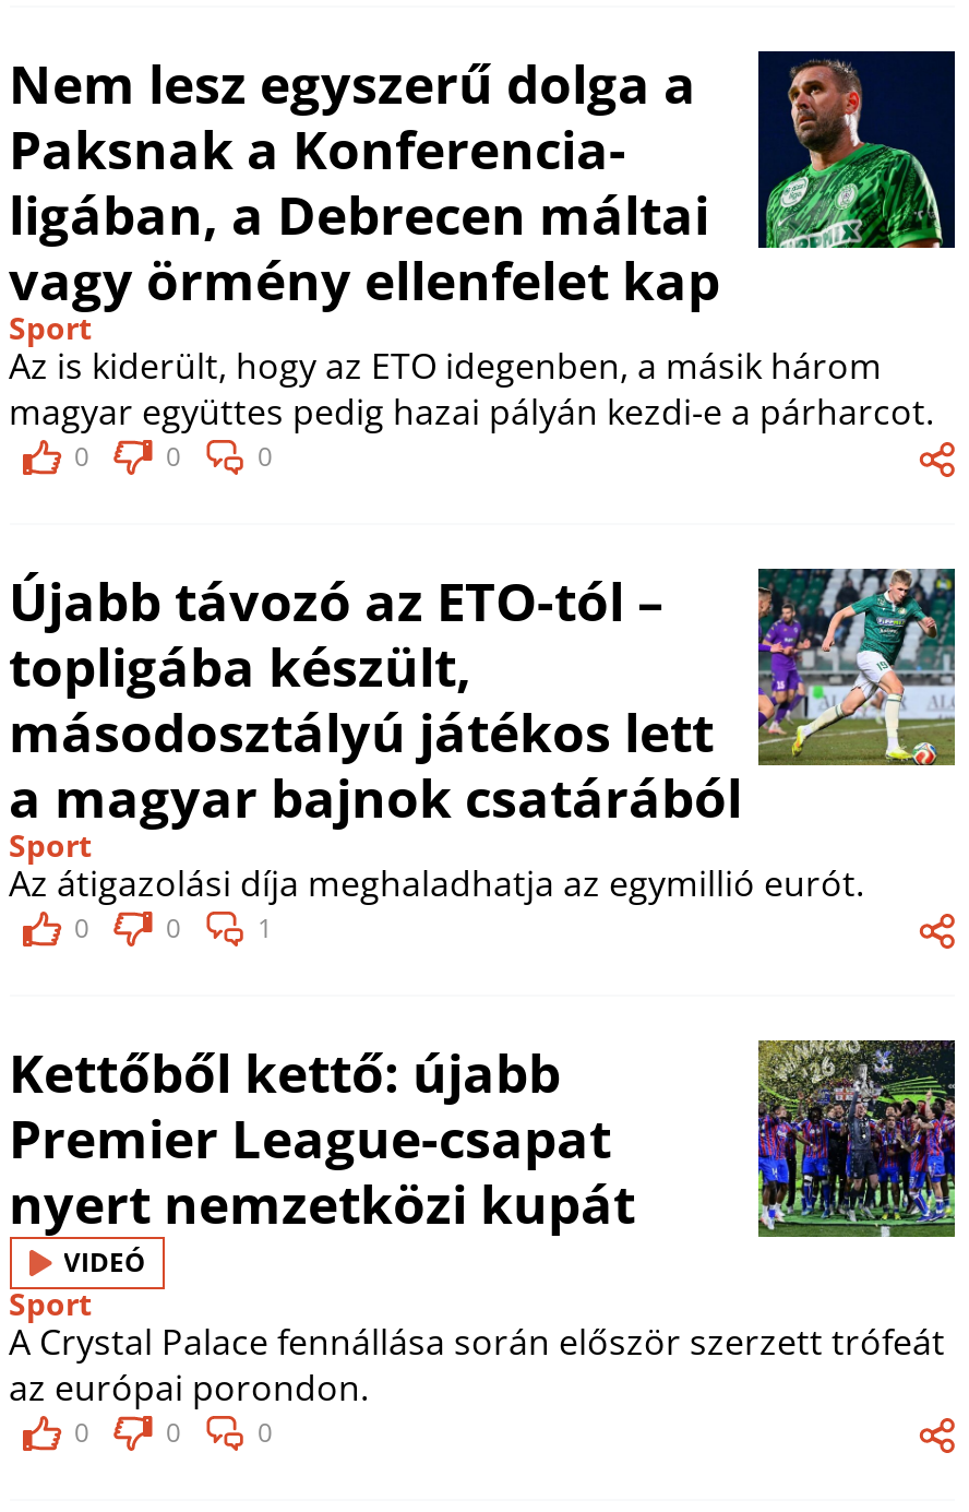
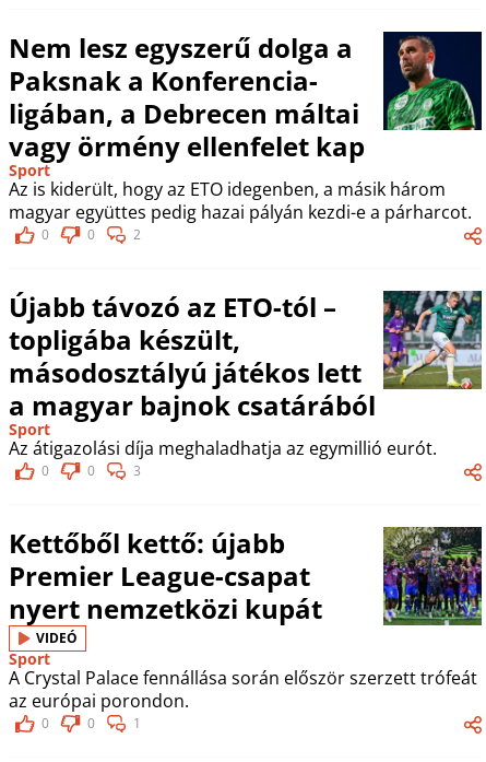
[258,437,273,474] 0 -> [133,225,140,243] 2
[258,909,273,946] 1 -> [133,461,140,480] 3
[258,1413,273,1450] 0 -> [133,714,140,732] 1

